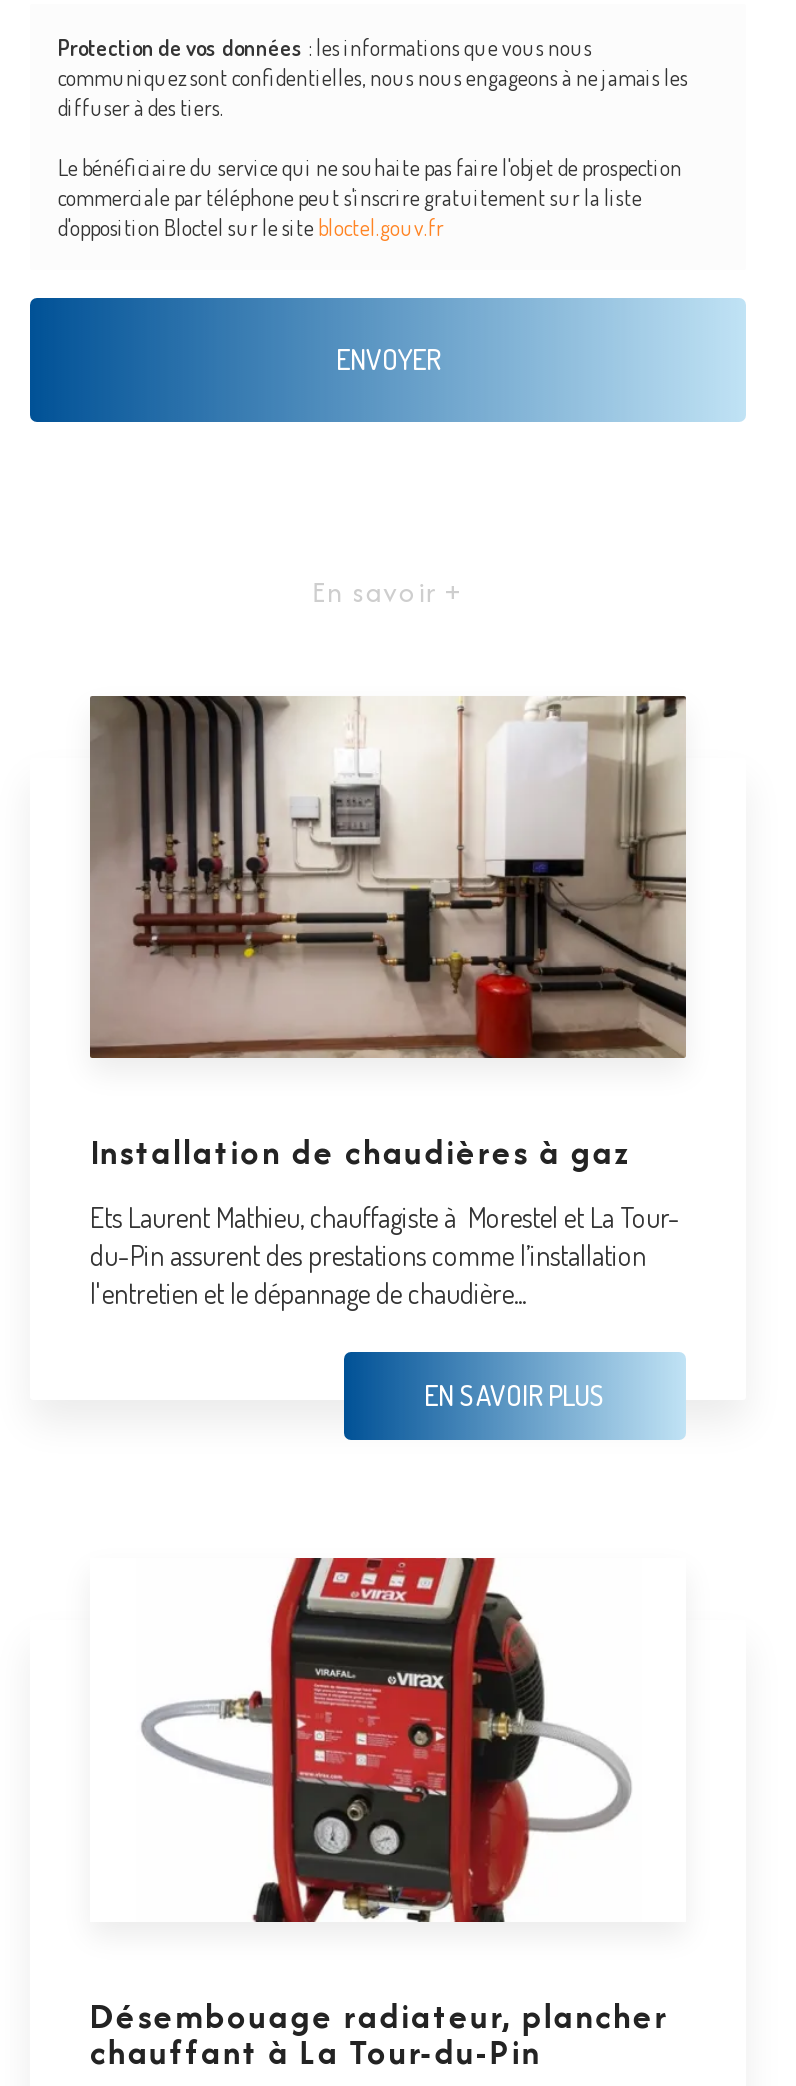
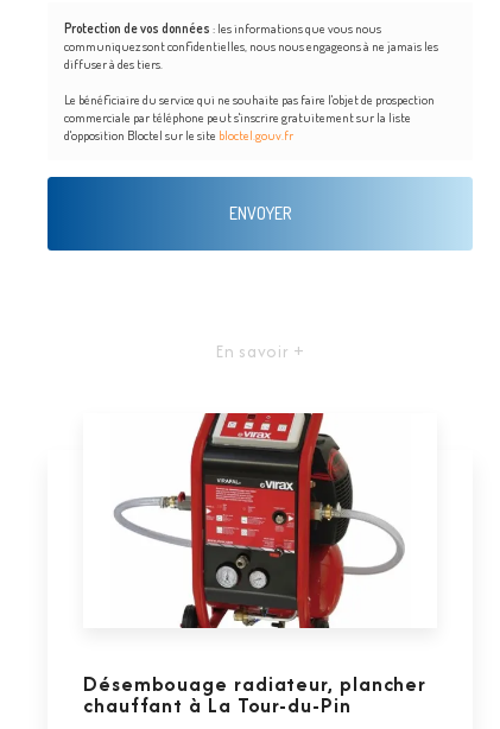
[88,694,688,1413] [image] | Installation de chaudières à gaz | Ets Laurent Mathieu, chauffagiste à Morestel et La Tour- | du-Pin assurent des prestations comme l’installation | l'entretien et le dépannage de chaudière... | EN SAVOIR PLUS -> none

